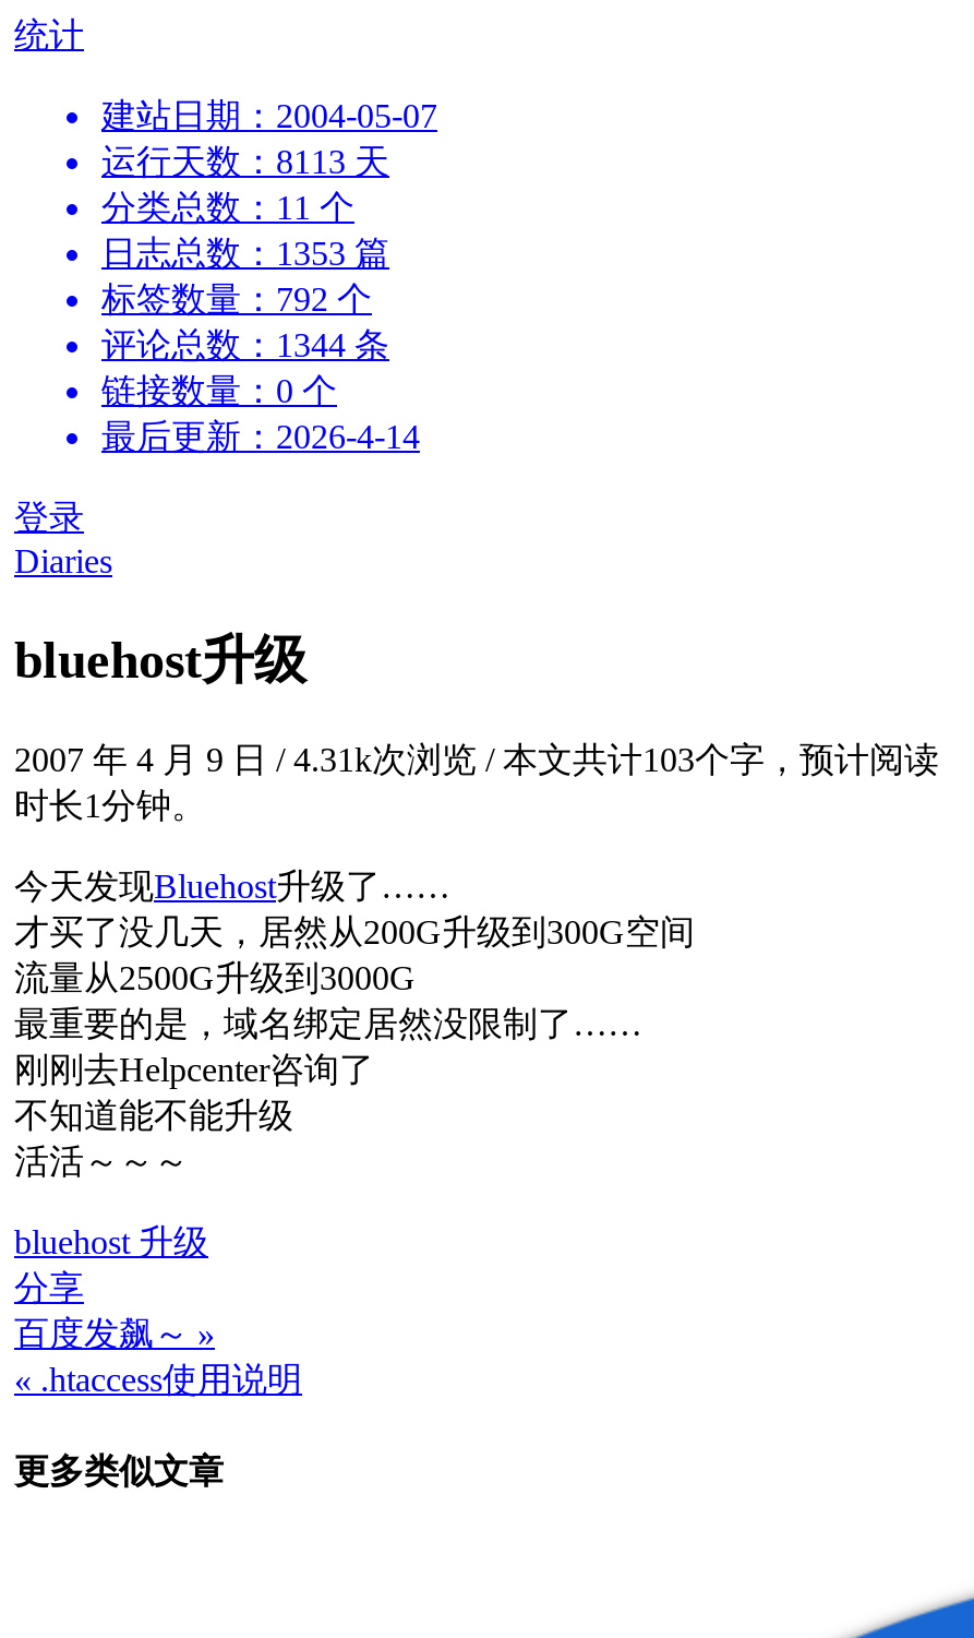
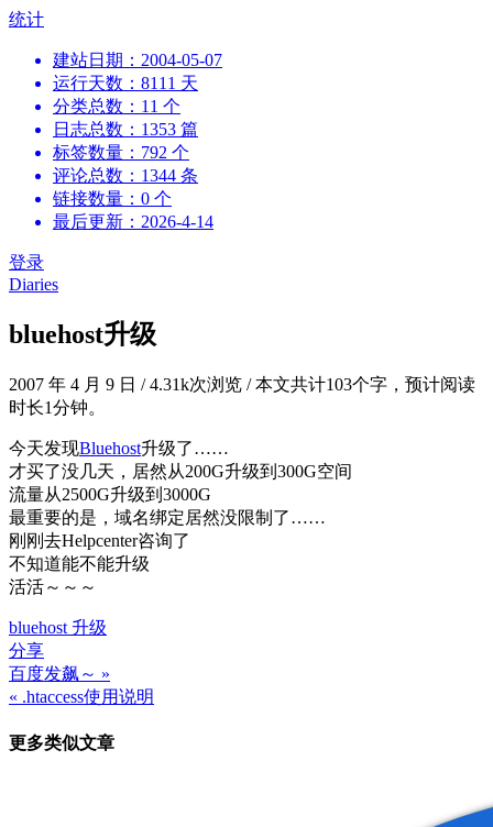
[101,143,389,180] 运行天数：8113 天 -> [53,74,198,92] 运行天数：8111 天

